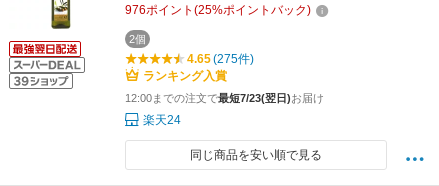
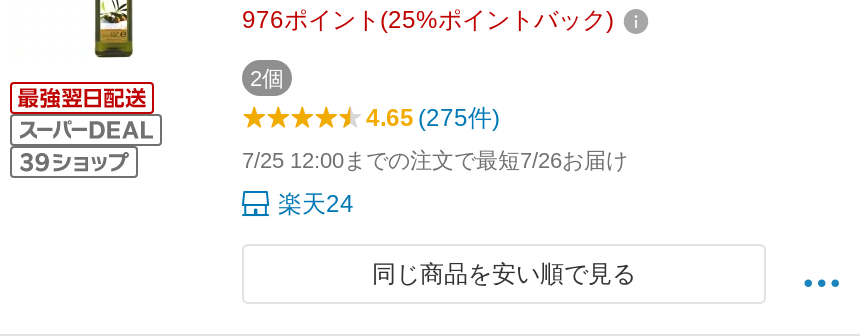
[125,69,324,104] ランキング入賞 | 12:00までの注文で最短7/23(翌日)お届け -> [242,149,628,173] 7/25 12:00までの注文で最短7/26お届け

